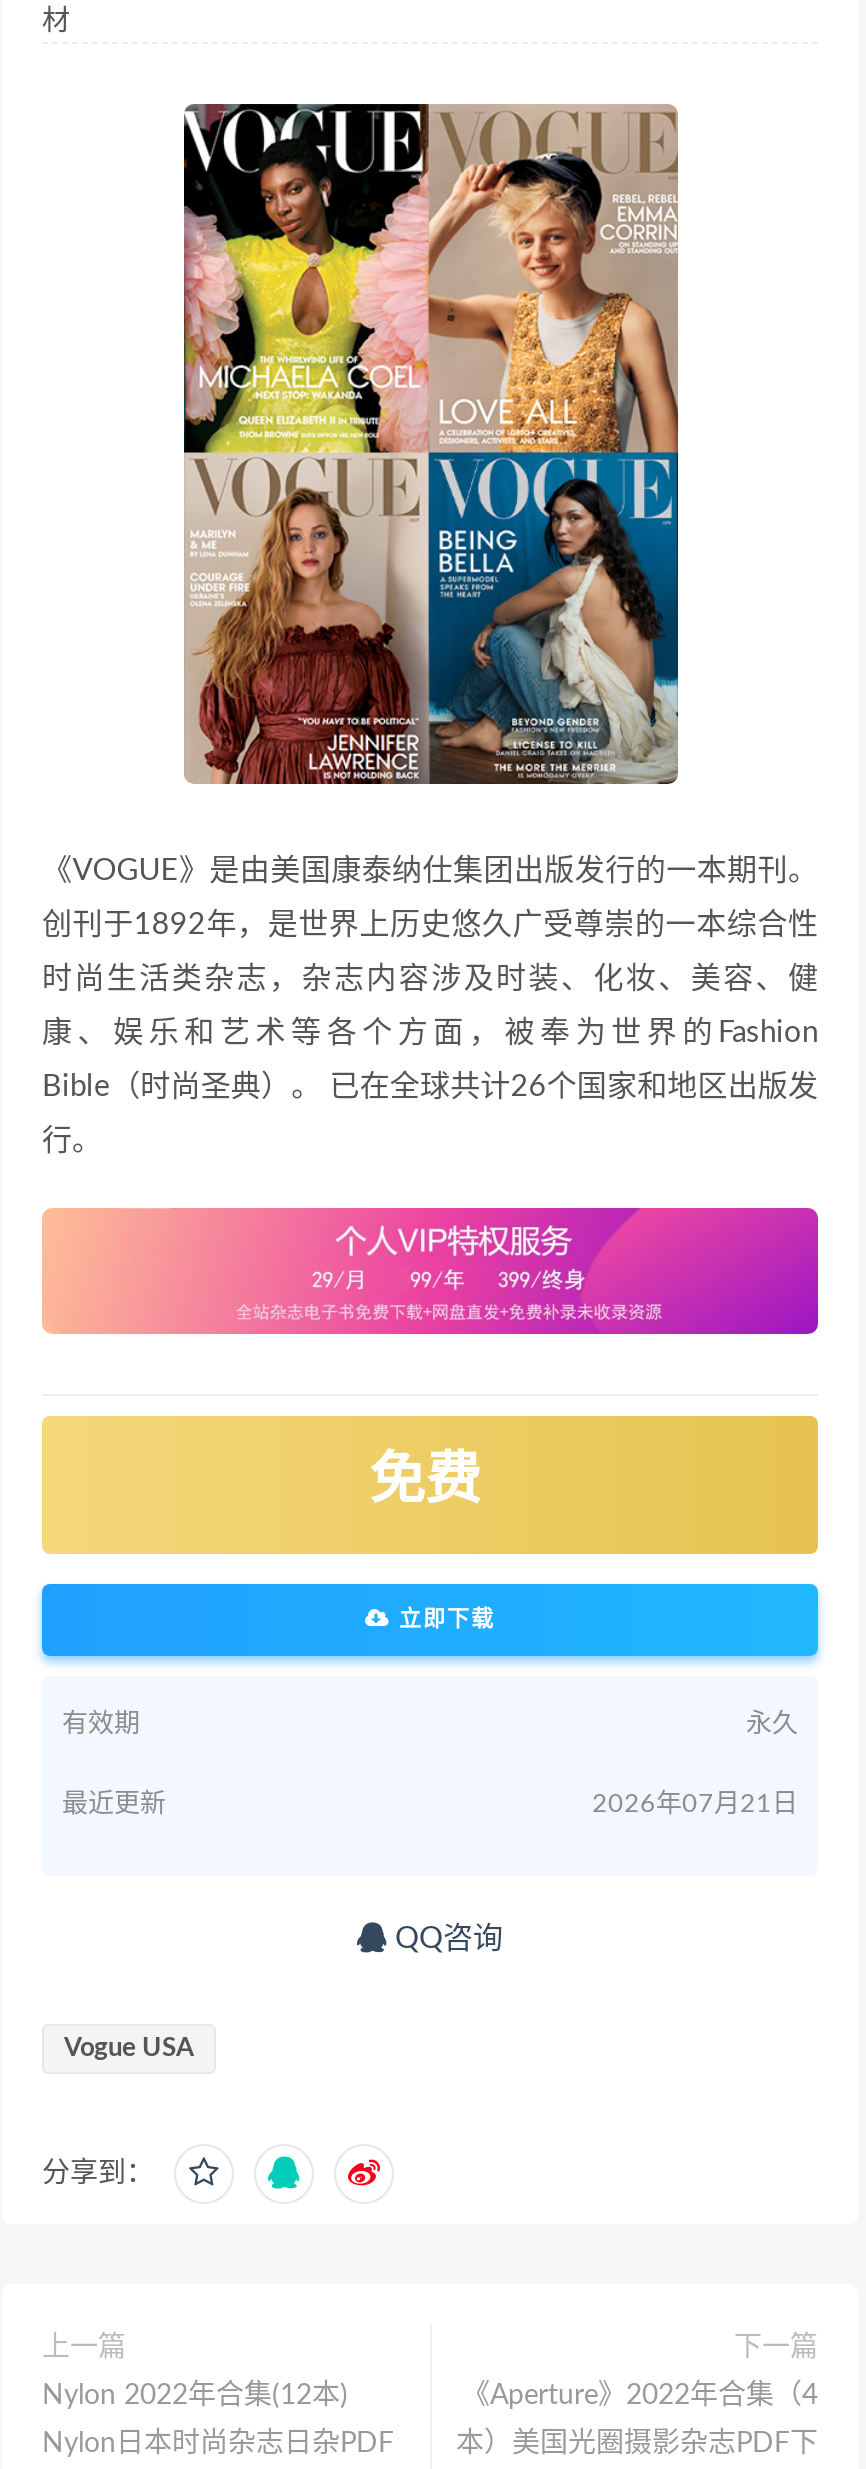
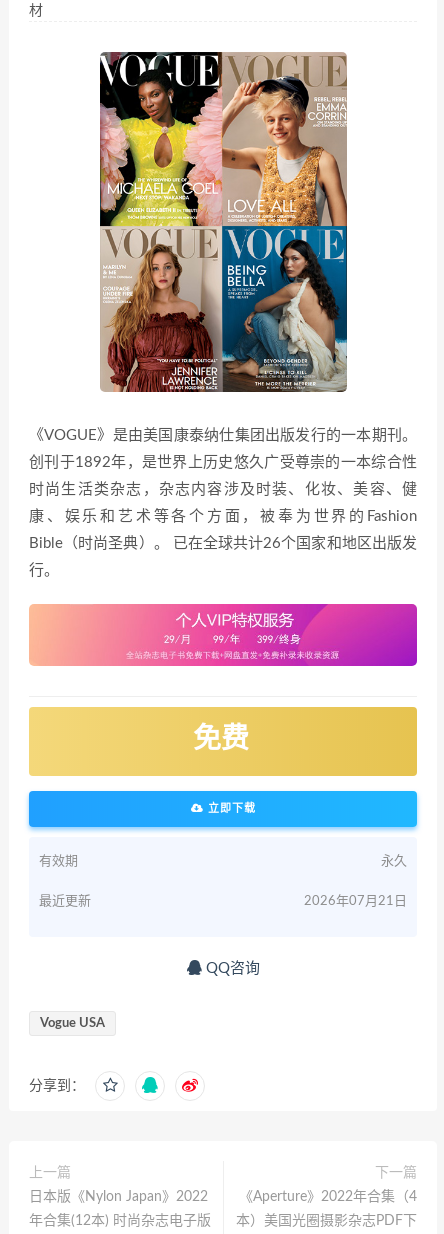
[42,2381,348,2409] Nylon 2022年合集(12本) -> [29,1190,208,1204] 日本版《Nylon Japan》2022
[42,2429,394,2457] Nylon日本时尚杂志日杂PDF -> [29,1214,211,1228] 年合集(12本) 时尚杂志电子版

